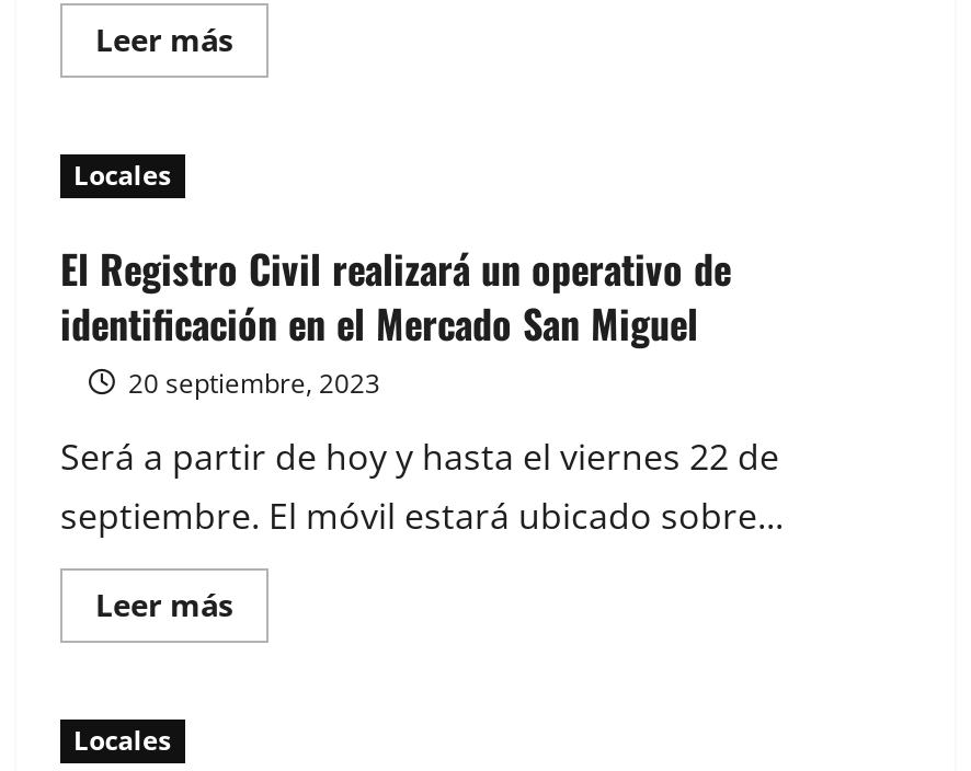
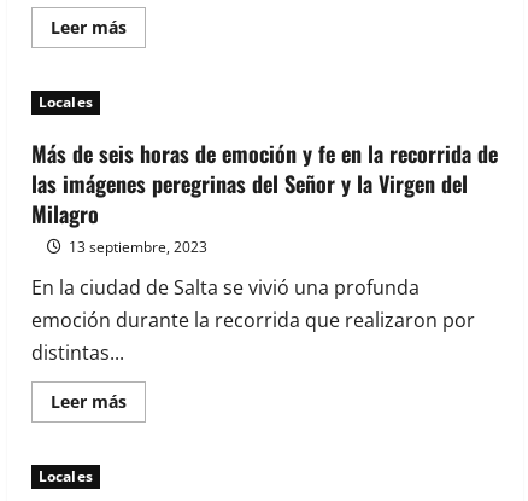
[60,240,731,402] El Registro Civil realizará un operativo de | identificación en el Mercado San Miguel | 20 septiembre, 2023 -> [31,138,498,257] Más de seis horas de emoción y fe en la recorrida de | las imágenes peregrinas del Señor y la Virgen del | Milagro | 13 septiembre, 2023
[60,433,784,540] Será a partir de hoy y hasta el viernes 22 de | septiembre. El móvil estará ubicado sobre... -> [31,274,475,366] En la ciudad de Salta se vivió una profunda | emoción durante la recorrida que realizaron por | distintas...

